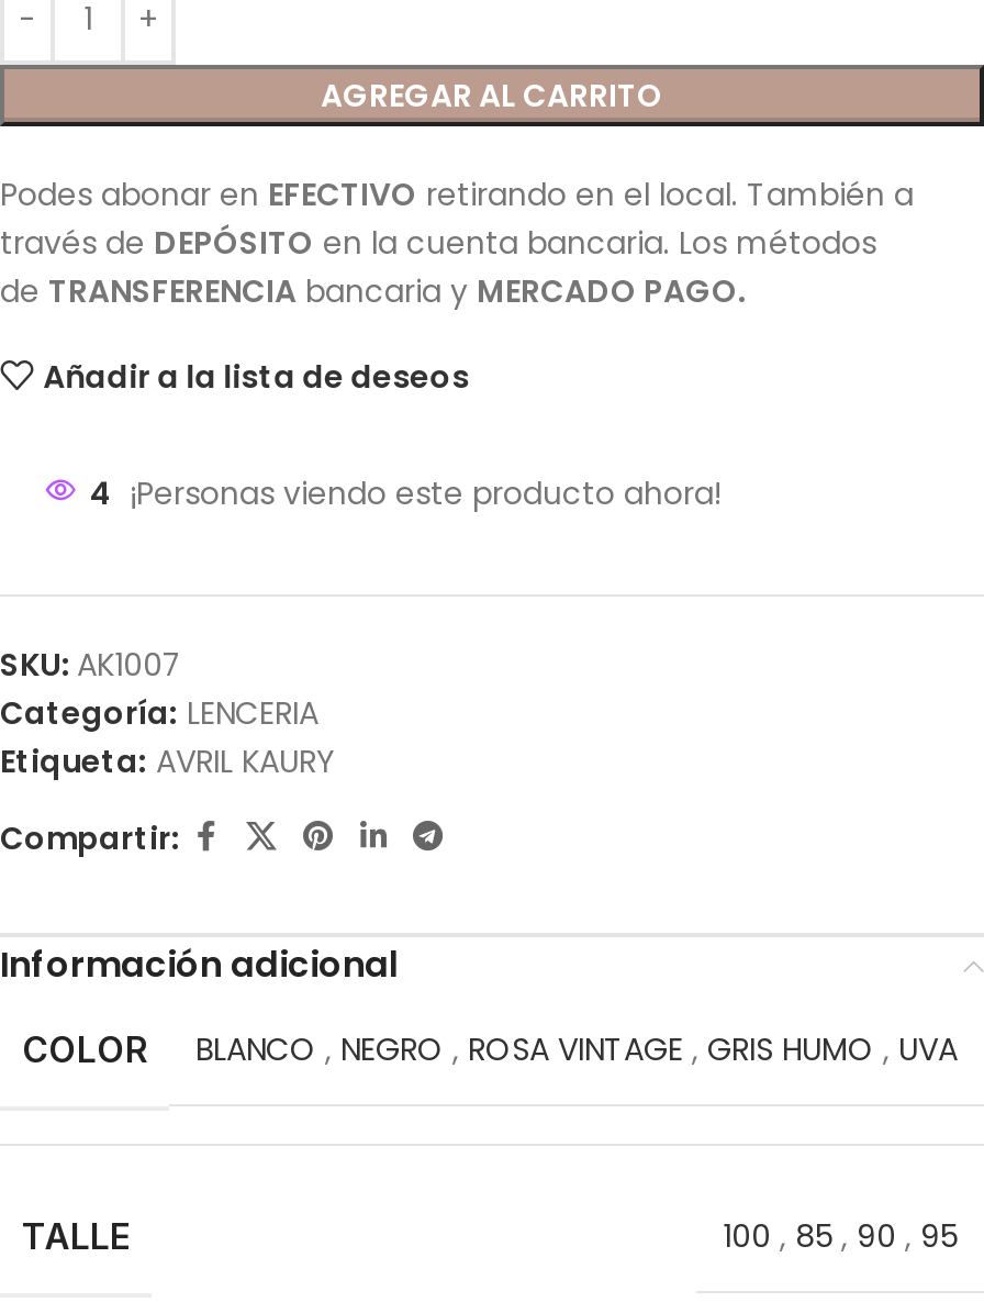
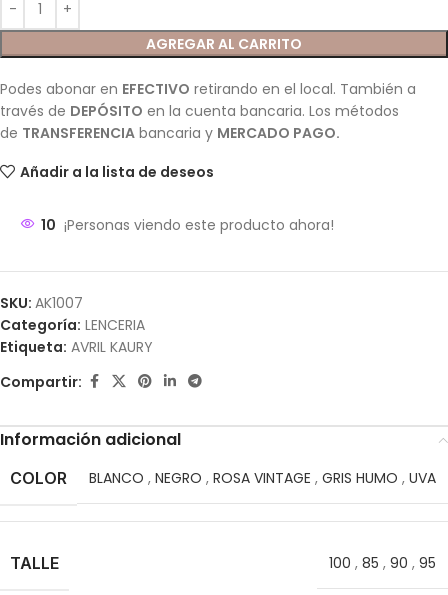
[90,471,723,515] 4 ¡Personas viendo este producto ahora! -> [41,215,334,235] 10 ¡Personas viendo este producto ahora!

